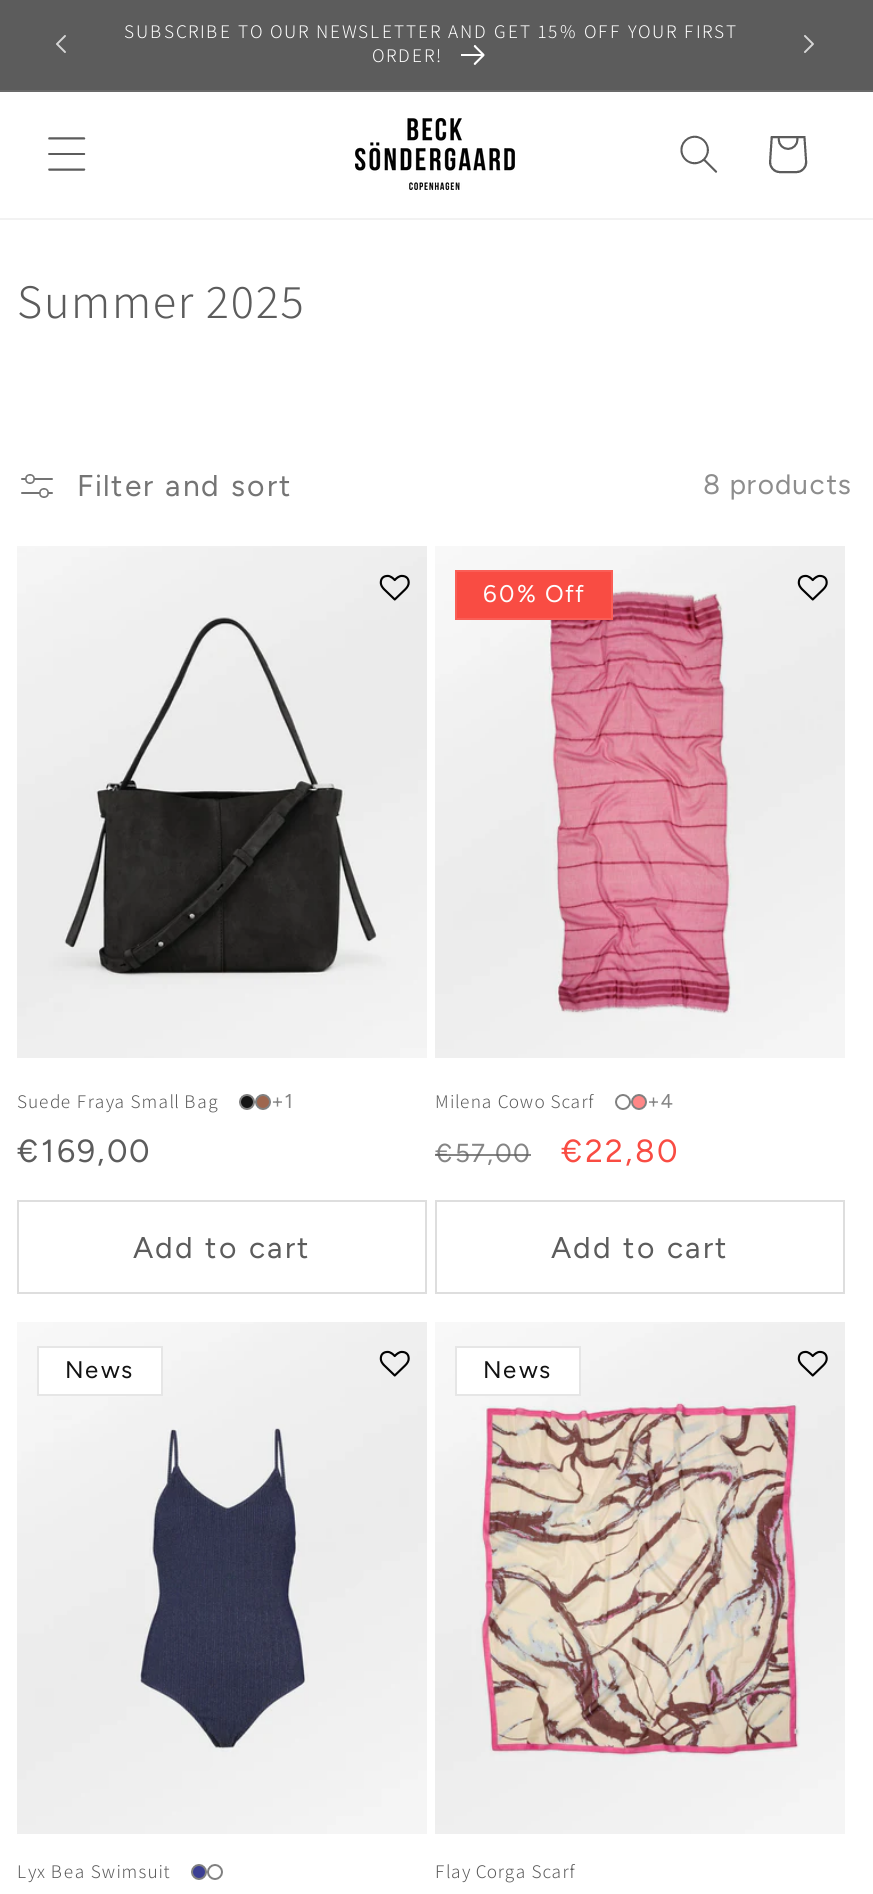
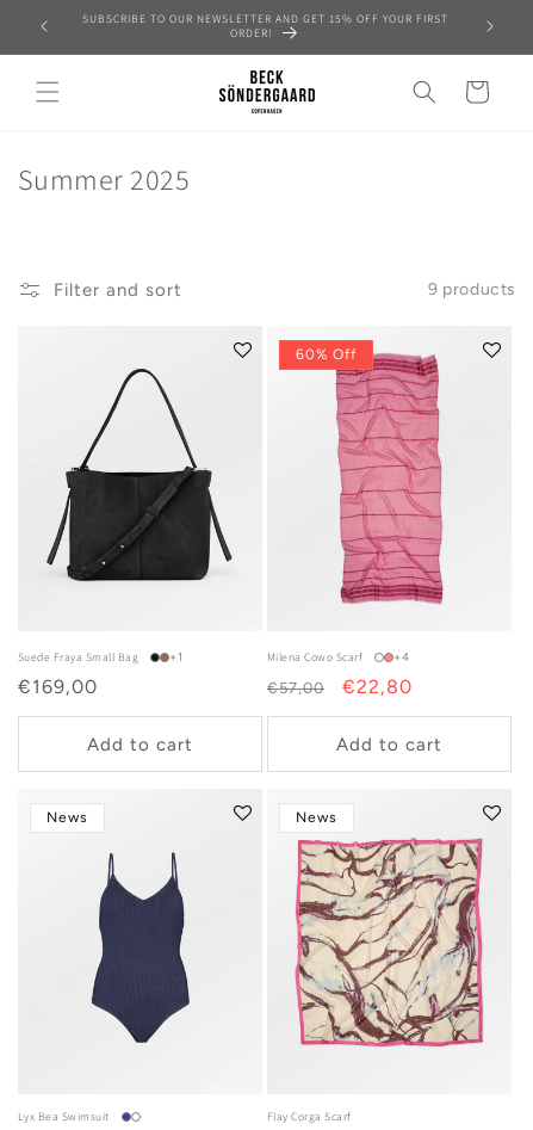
[703,469,853,503] 8 products -> [428,280,516,300] 9 products

